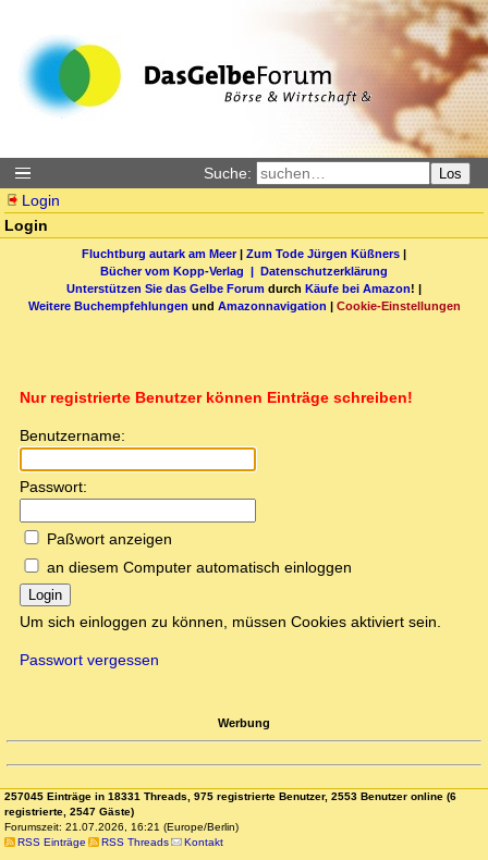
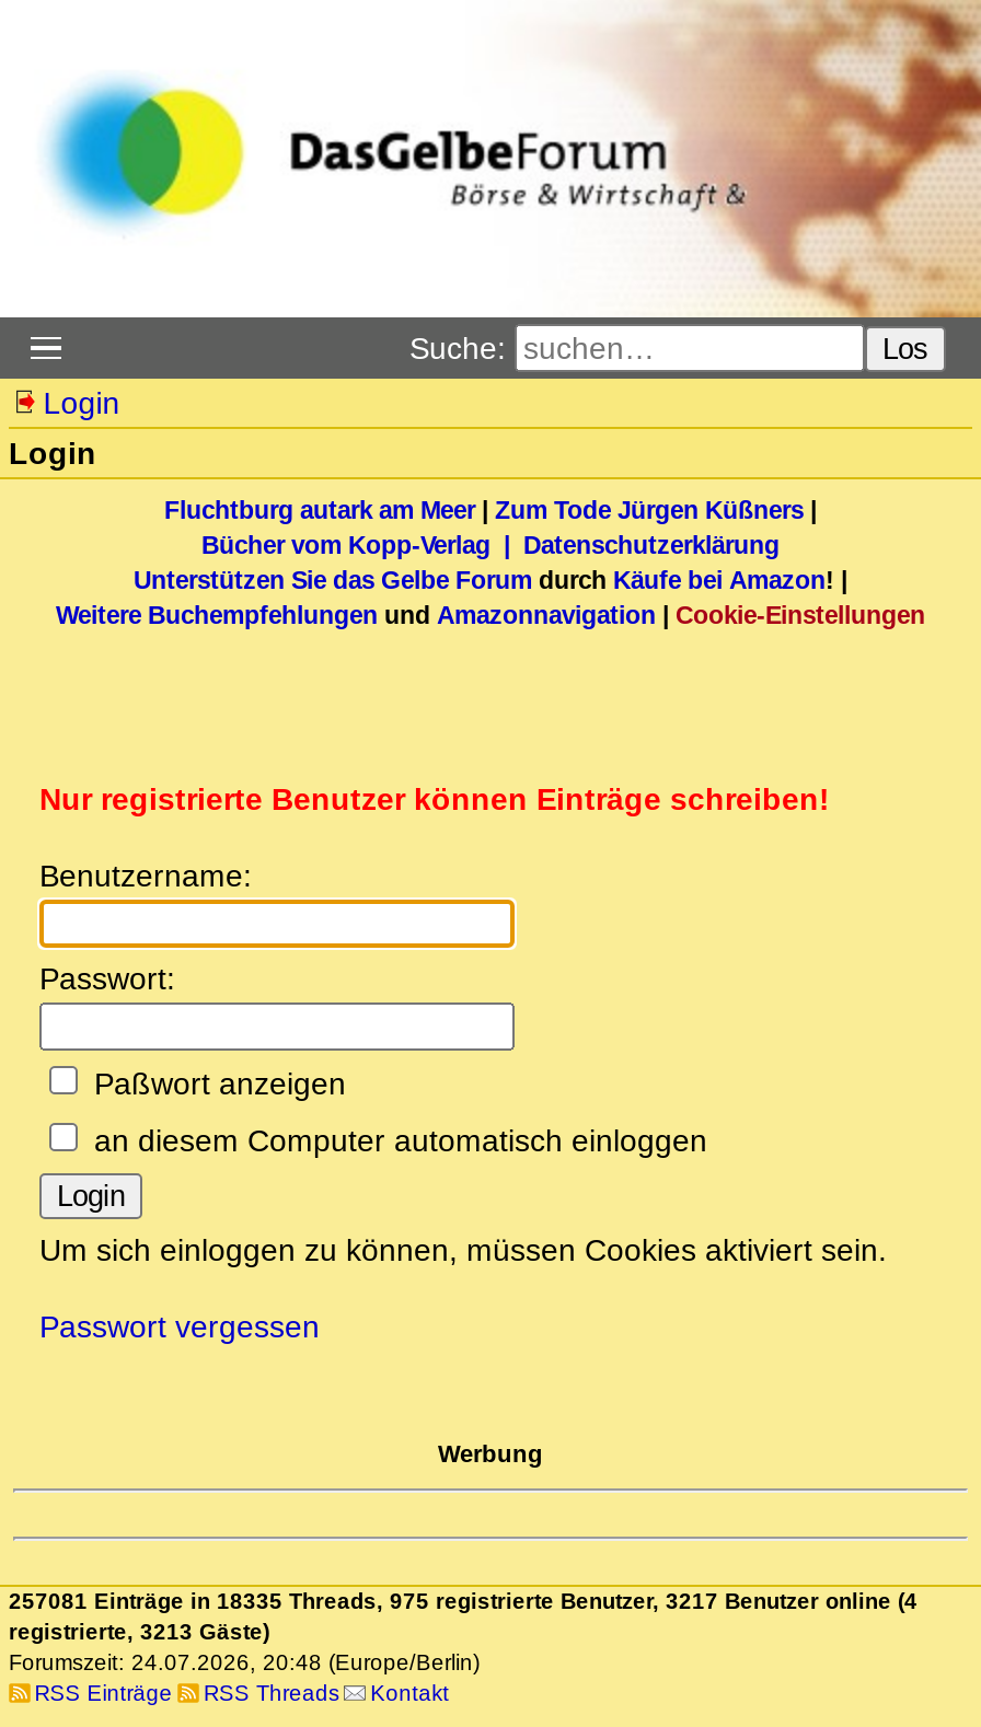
[4,791,456,803] 257045 Einträge in 18331 Threads, 975 registrierte Benutzer, 2553 Benutzer online (6 -> [9,1590,917,1614] 257081 Einträge in 18335 Threads, 975 registrierte Benutzer, 3217 Benutzer online (4
[4,806,134,818] registrierte, 2547 Gäste) -> [9,1620,269,1644] registrierte, 3213 Gäste)
[4,821,239,833] Forumszeit: 21.07.2026, 16:21 (Europe/Berlin) -> [9,1651,480,1675] Forumszeit: 24.07.2026, 20:48 (Europe/Berlin)

